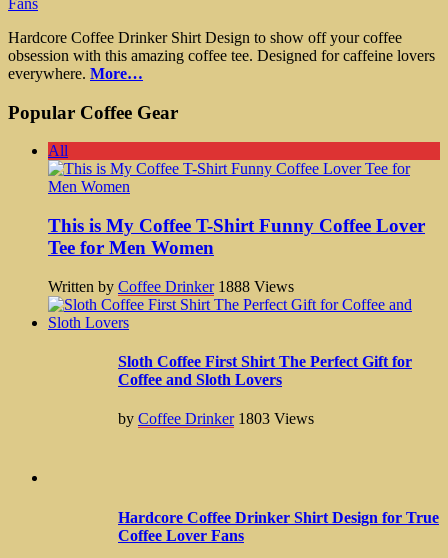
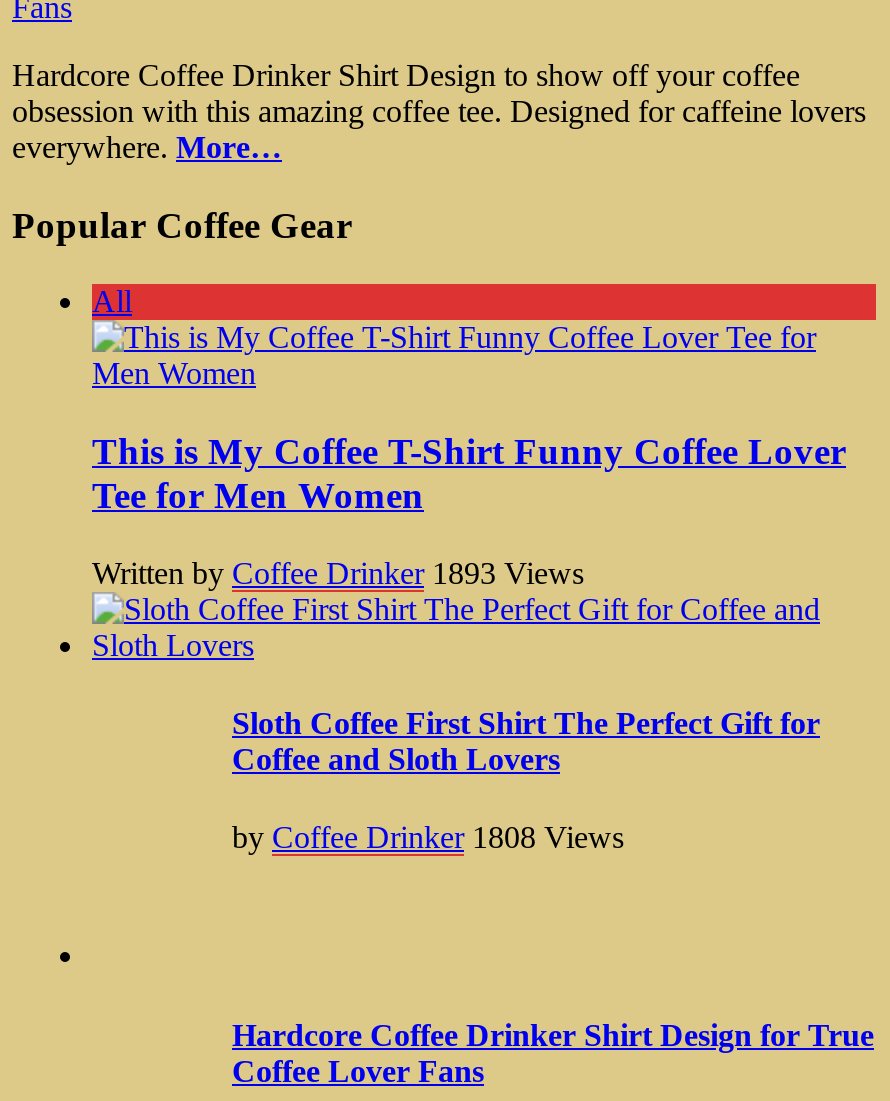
[48,278,294,295] Written by Coffee Drinker 1888 Views -> [92,556,584,590] Written by Coffee Drinker 1893 Views
[118,410,314,427] by Coffee Drinker 1803 Views -> [232,821,624,855] by Coffee Drinker 1808 Views

